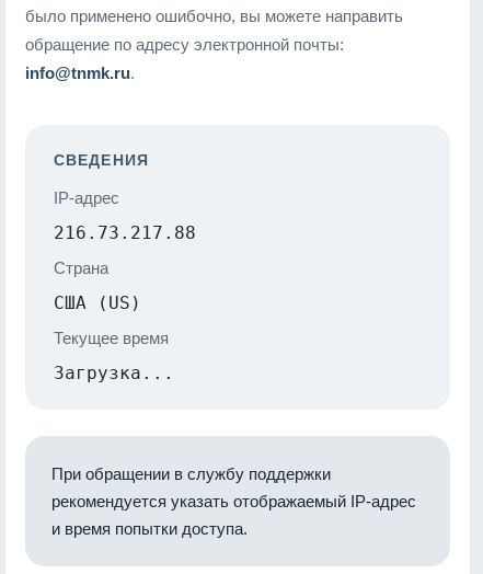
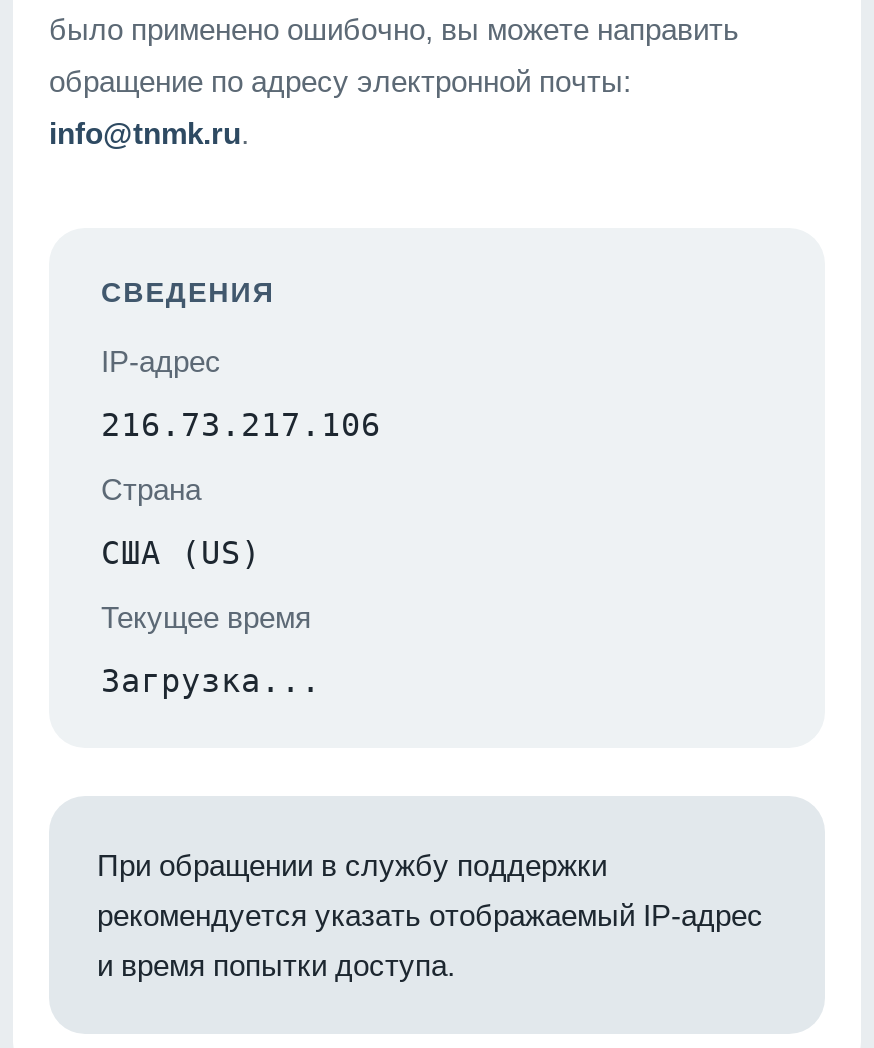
[54,222,196,243] 216.73.217.88 -> [101,405,381,443] 216.73.217.106

